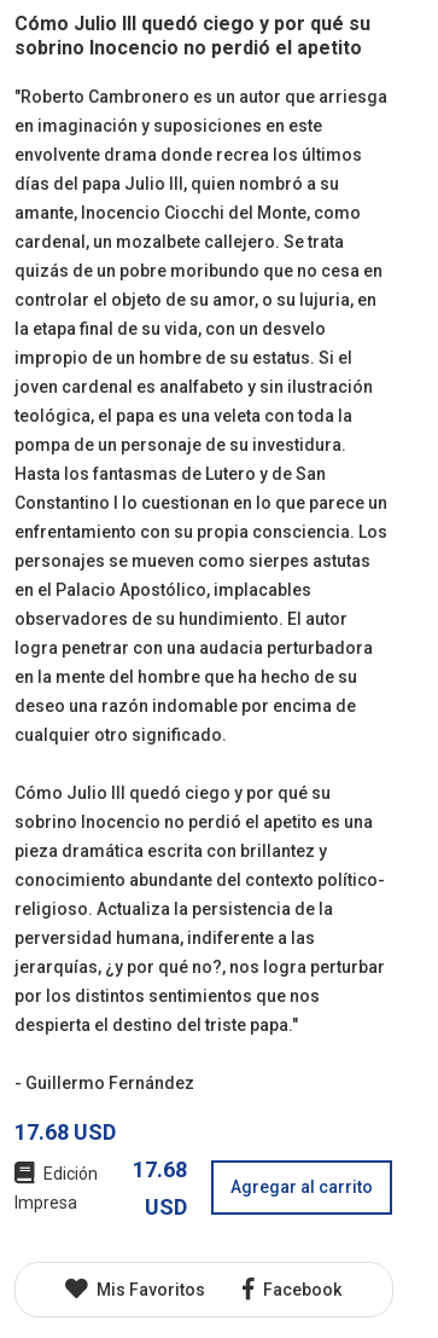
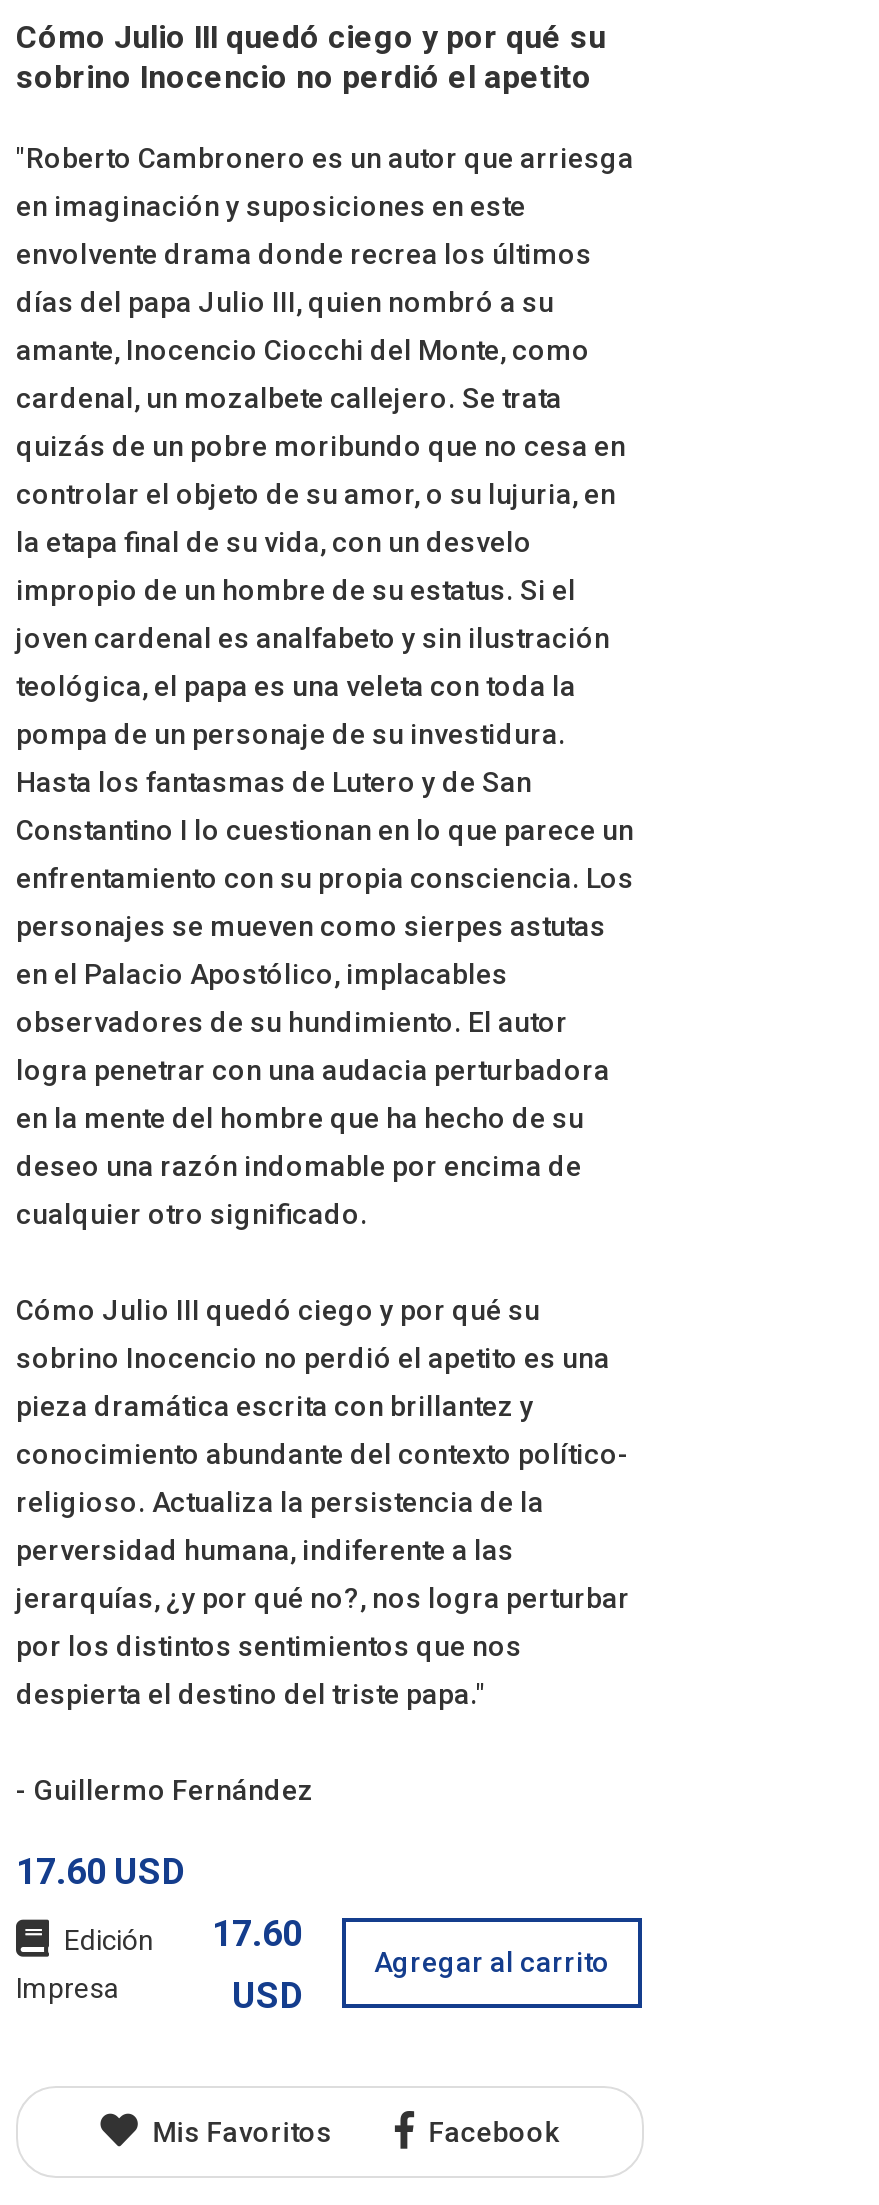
[14,1119,116,1144] 17.68 USD -> [16,1850,184,1892] 17.60 USD
[40,1157,187,1183] Edición 17.68 -> [58,1912,302,1956] Edición 17.60

